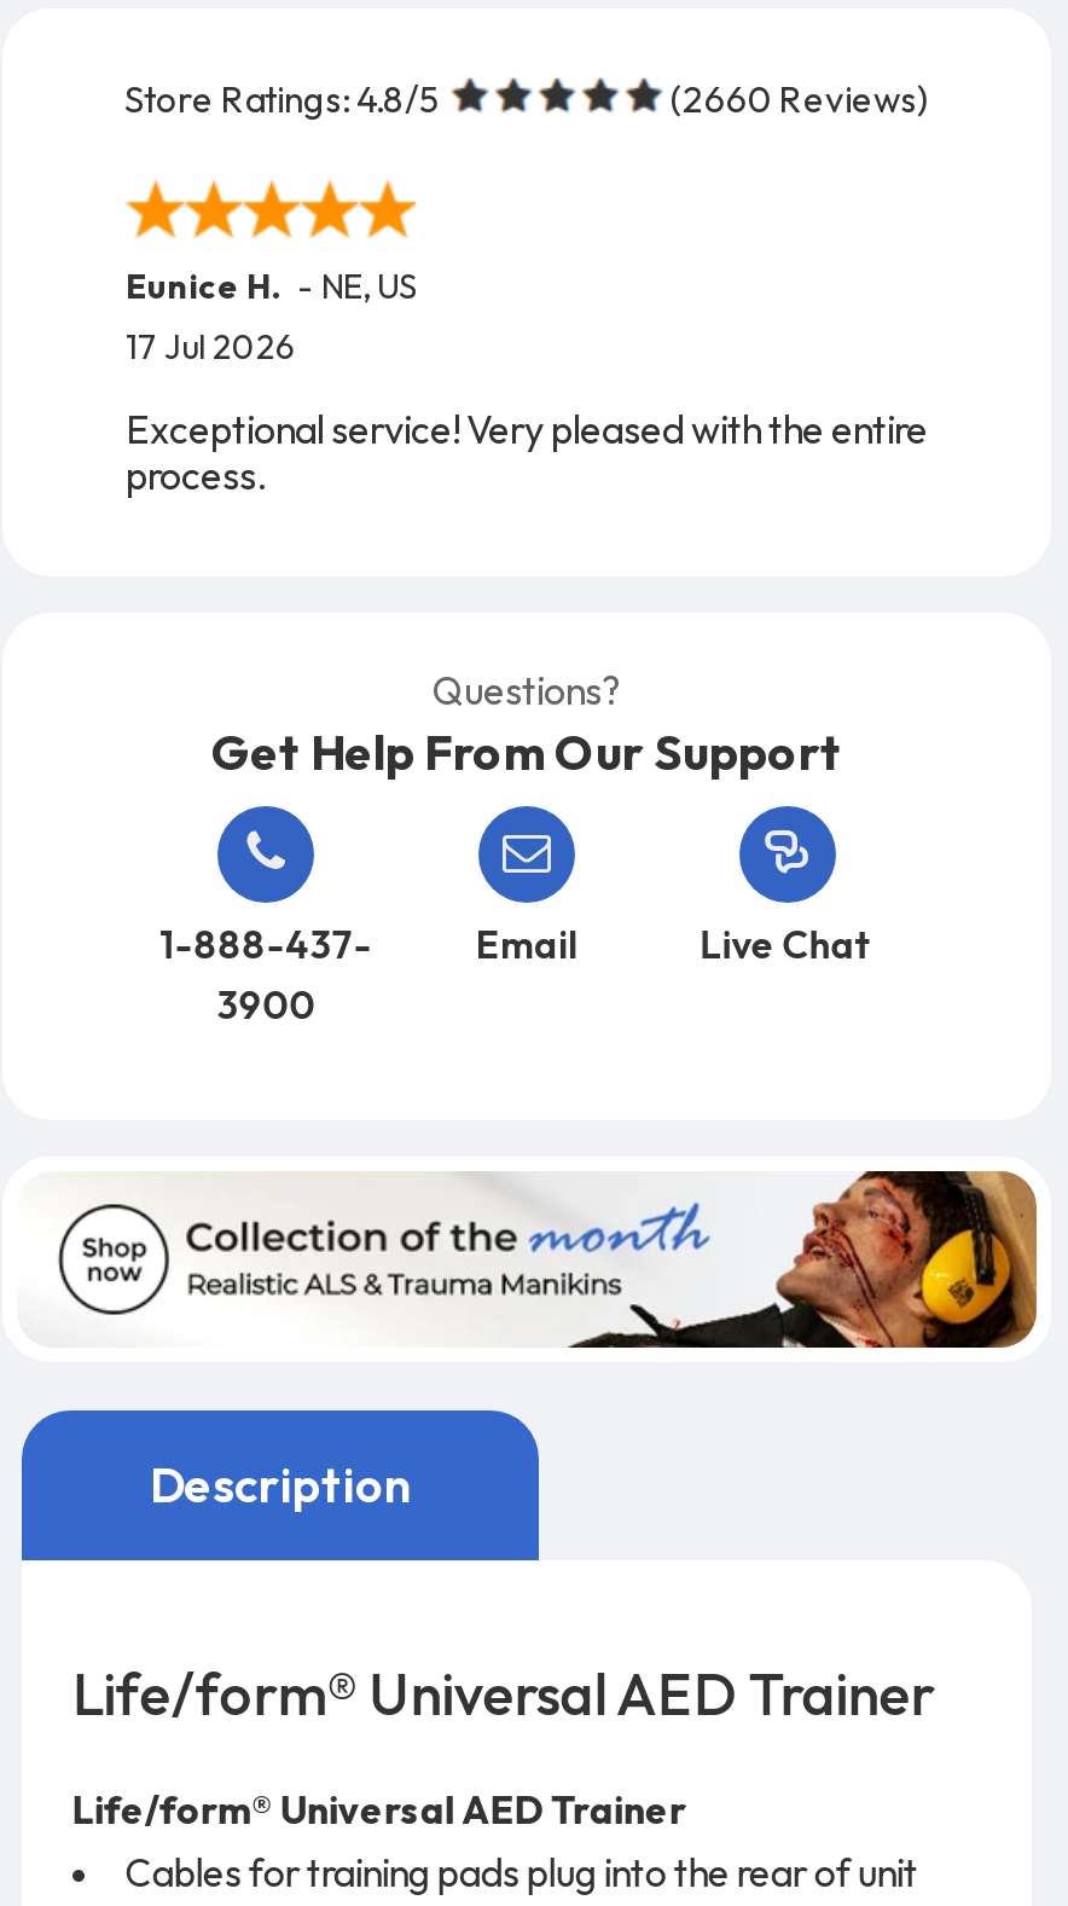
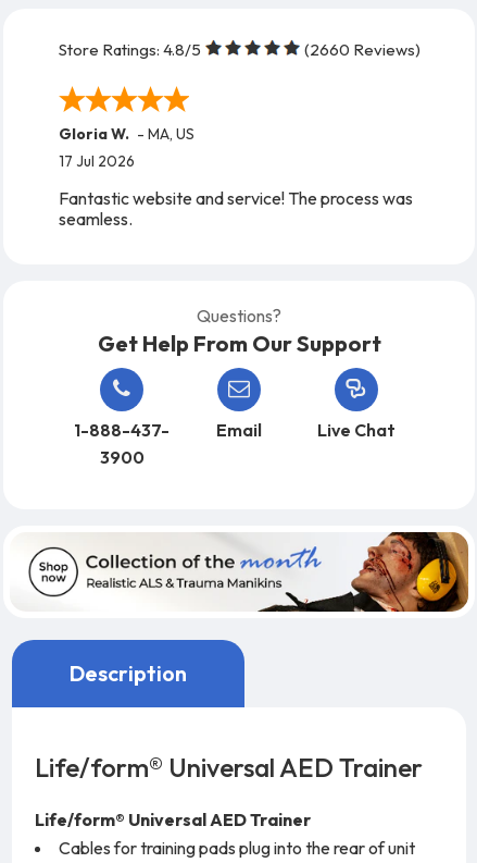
[126,265,418,308] Eunice H. - NE, US -> [59,124,194,144] Gloria W. - MA, US
[126,405,928,499] Exceptional service! Very pleased with the entire | process. -> [59,187,413,230] Fantastic website and service! The process was | seamless.

